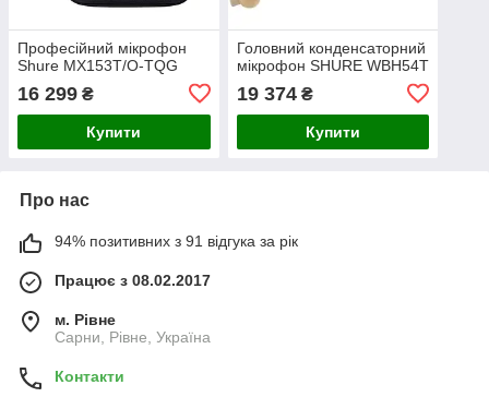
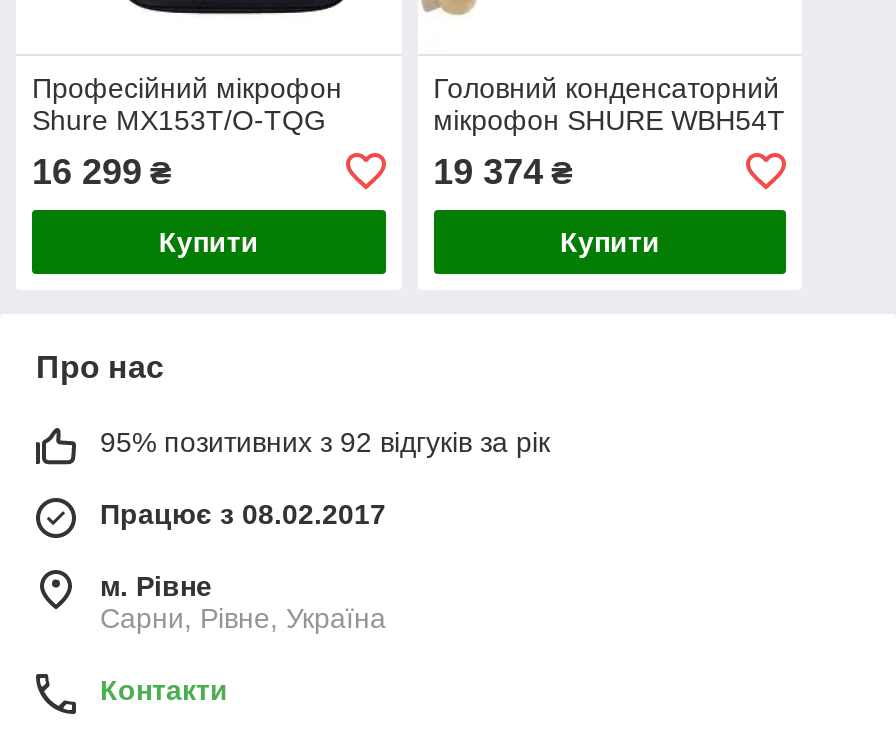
[55,232,298,250] 94% позитивних з 91 відгука за рік -> [100,426,550,458] 95% позитивних з 92 відгуків за рік

